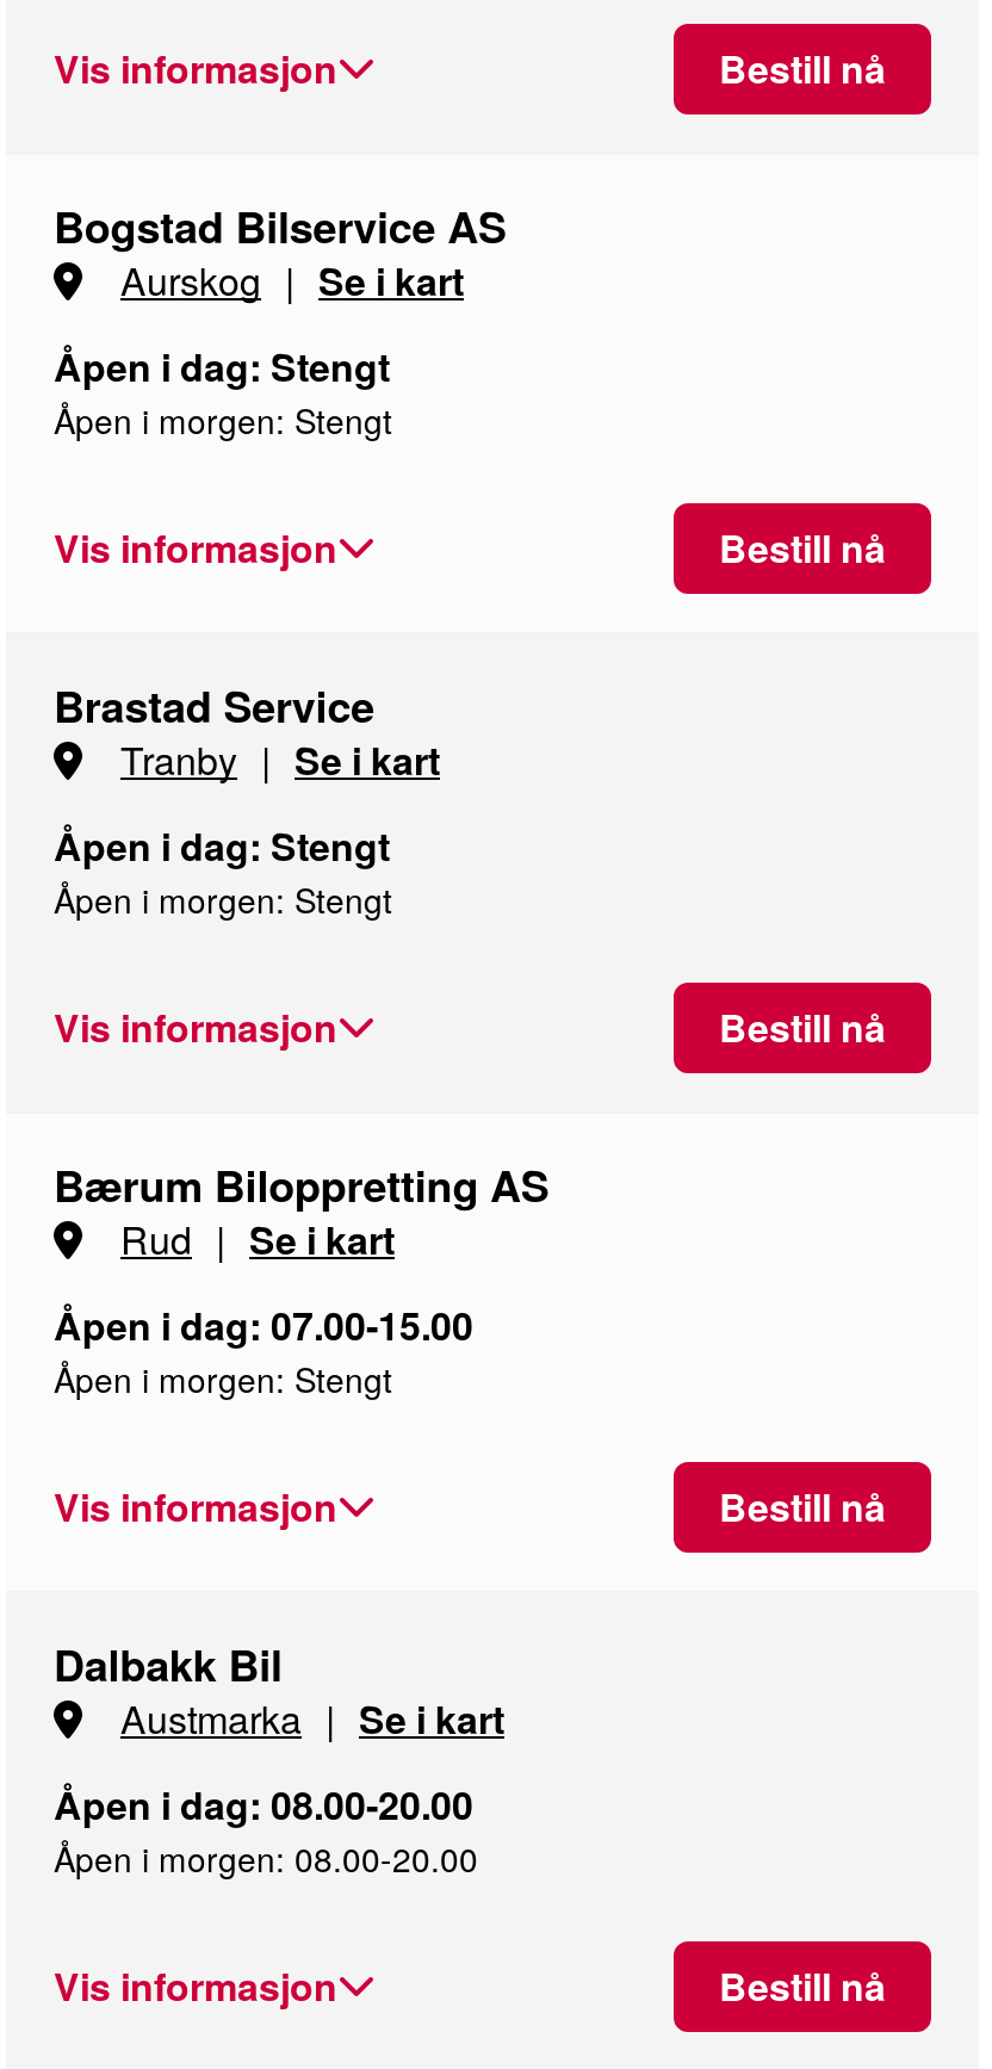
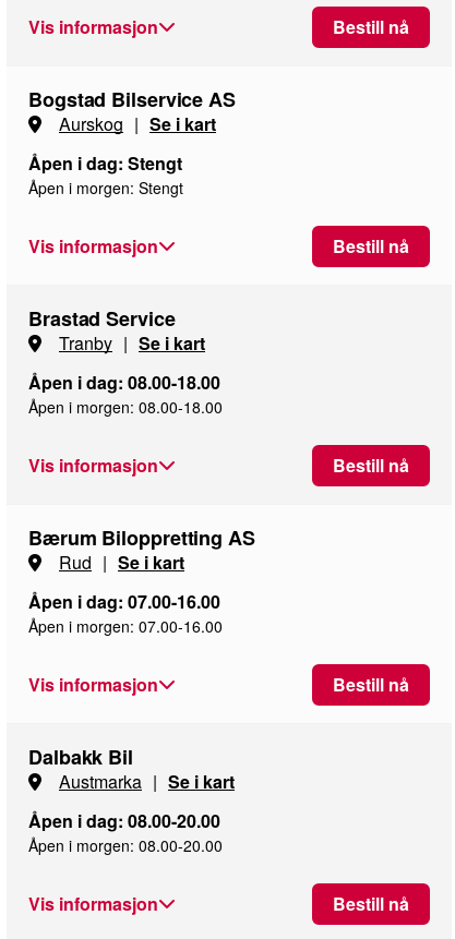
[54,818,390,873] Åpen i dag: Stengt -> [28,370,220,395] Åpen i dag: 08.00-18.00
[54,875,392,923] Åpen i morgen: Stengt -> [28,396,223,418] Åpen i morgen: 08.00-18.00
[54,1297,473,1352] Åpen i dag: 07.00-15.00 -> [28,589,220,614] Åpen i dag: 07.00-16.00
[54,1355,392,1402] Åpen i morgen: Stengt -> [28,615,223,637] Åpen i morgen: 07.00-16.00

